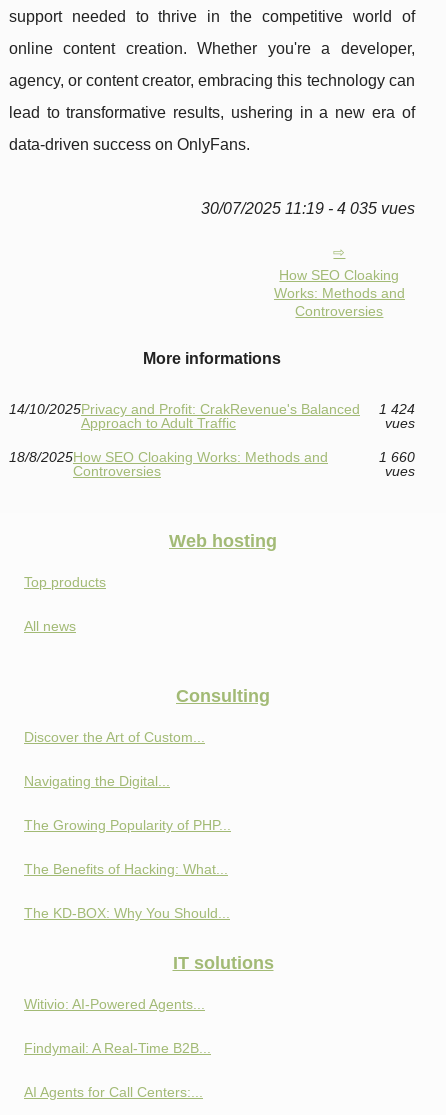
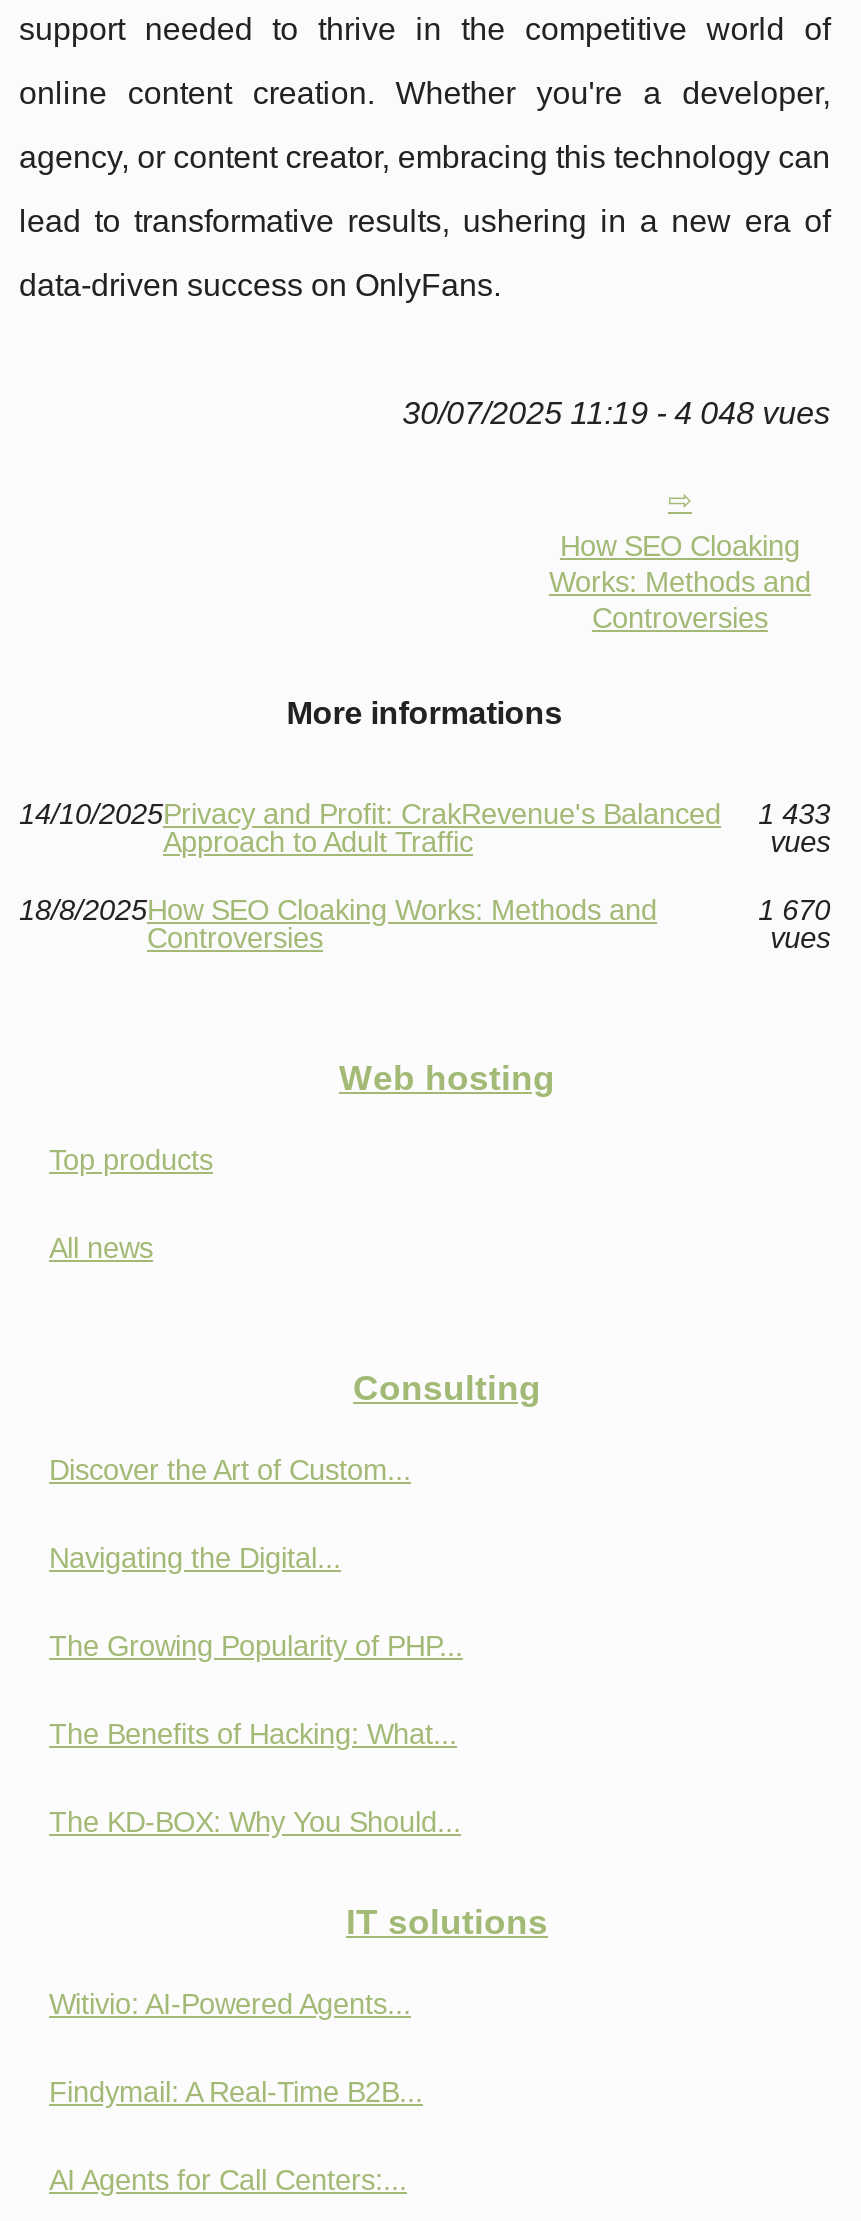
[201,200,415,217] 30/07/2025 11:19 - 4 035 vues -> [402,396,830,430] 30/07/2025 11:19 - 4 048 vues
[9,401,415,417] 14/10/2025Privacy and Profit: CrakRevenue's Balanced 1 424 -> [19,798,830,830] 14/10/2025Privacy and Profit: CrakRevenue's Balanced 1 433
[379,449,415,465] 1 660 -> [758,894,830,926] 1 670

